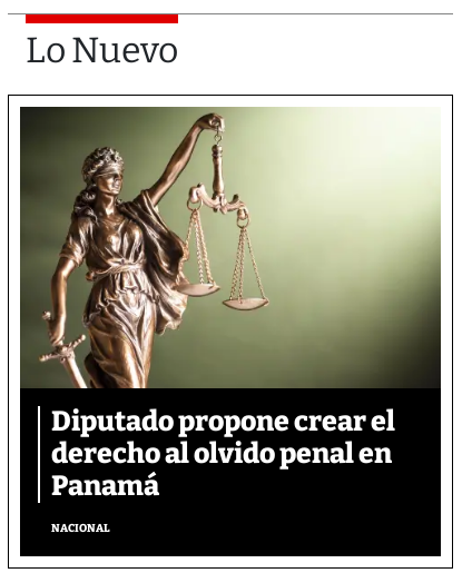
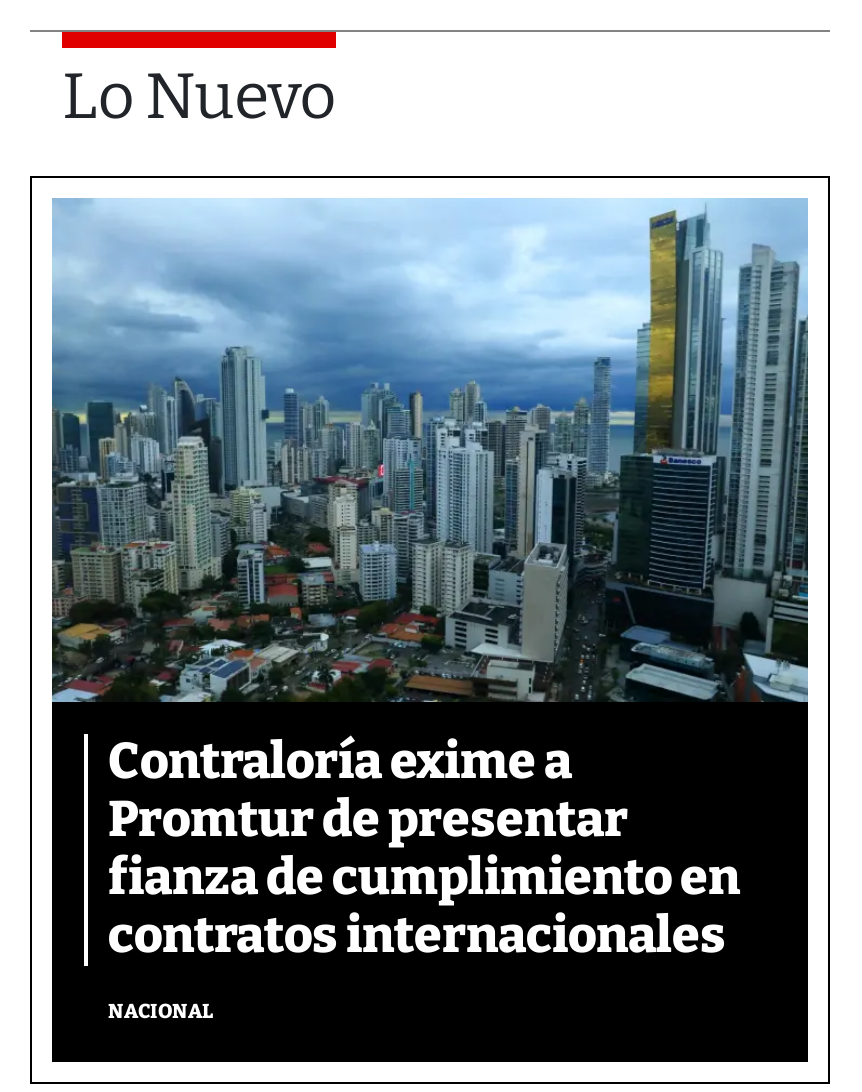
[19,106,442,503] [image] | Diputado propone crear el | derecho al olvido penal en | Panamá -> [50,196,810,967] [image] | Contraloría exime a | Promtur de presentar | fianza de cumplimiento en | contratos internacionales

